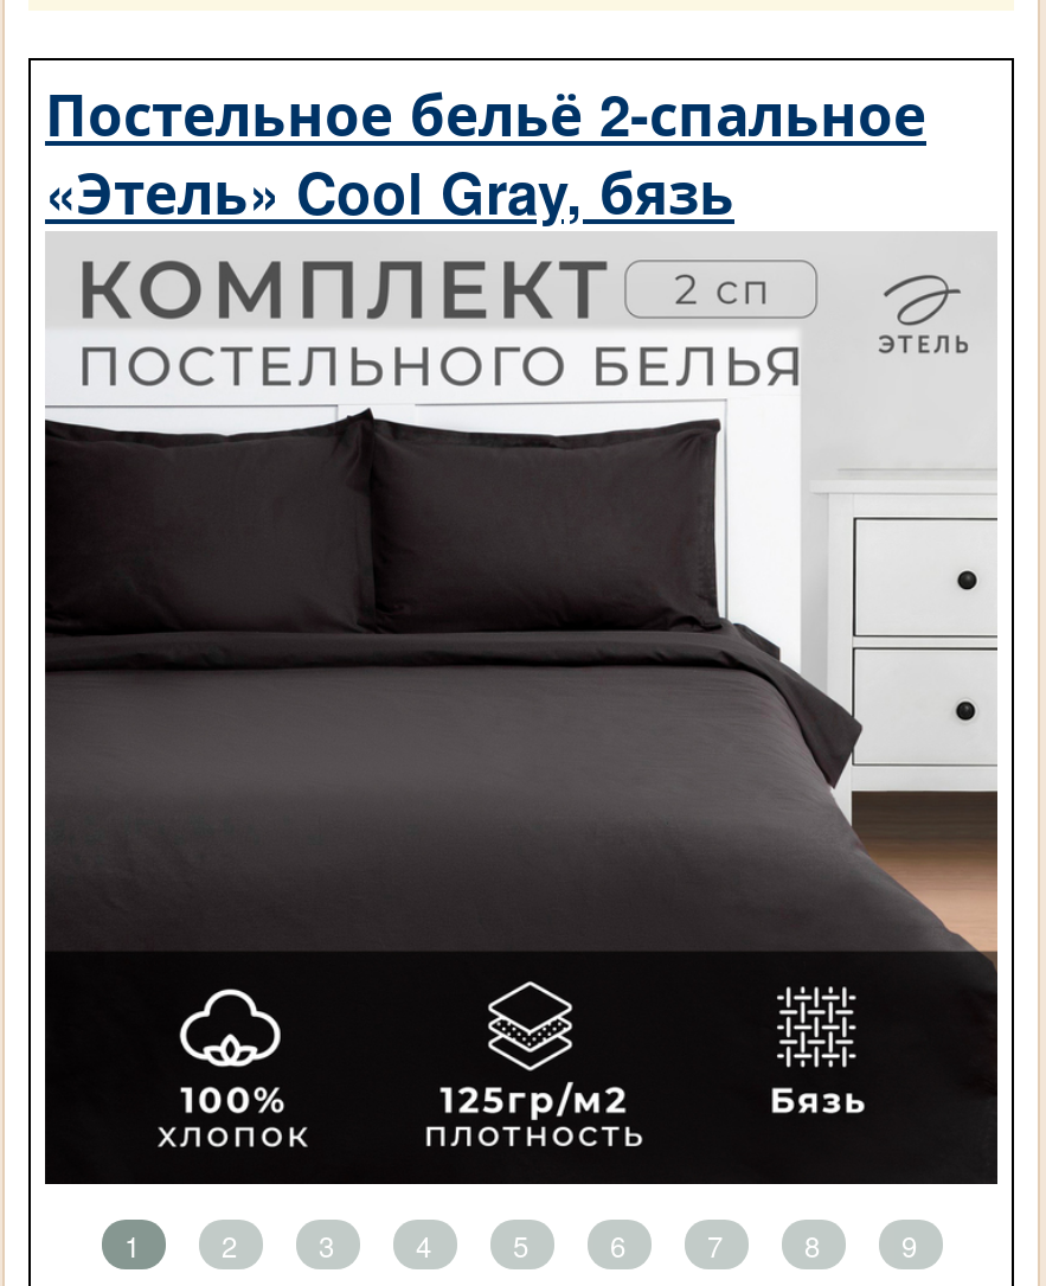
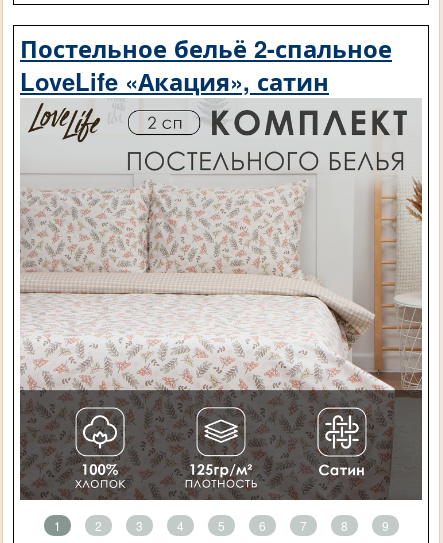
[45,151,734,232] «Этель» Cool Gray, бязь -> [20,64,329,98] LoveLife «Акация», сатин
[43,250,997,1184] [image] -> [19,106,423,500] [image]

